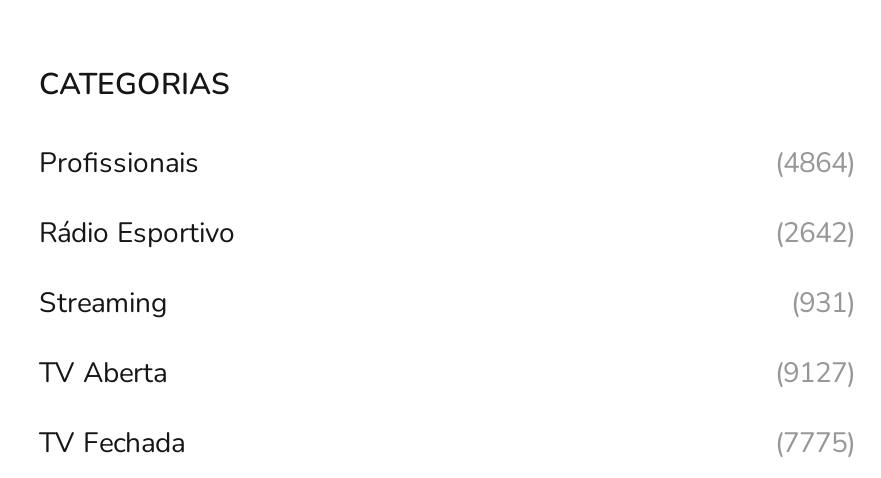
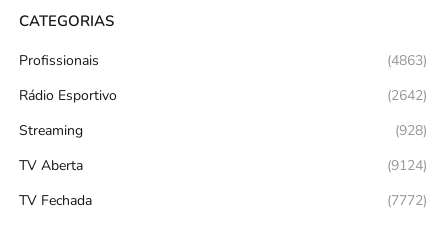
[775,143,855,181] (4864) -> [387,50,427,69] (4863)
[791,283,855,321] (931) -> [395,120,427,139] (928)
[775,353,855,391] (9127) -> [387,155,427,174] (9124)
[775,423,855,461] (7775) -> [387,190,427,209] (7772)

